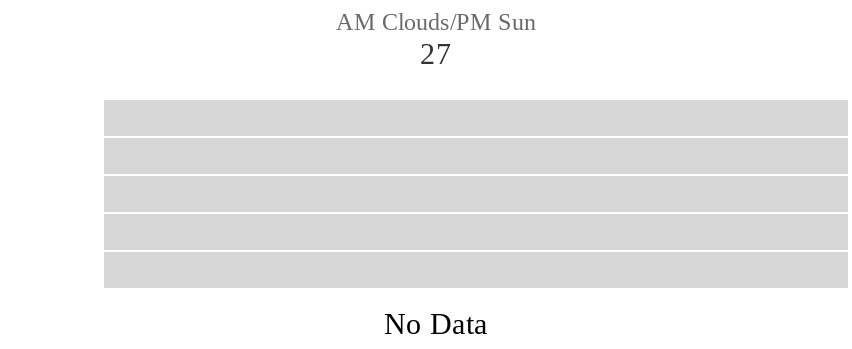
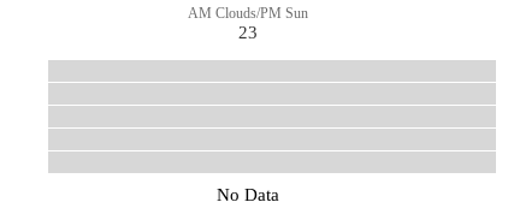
[420,37,452,69] 27 -> [238,22,258,42] 23

